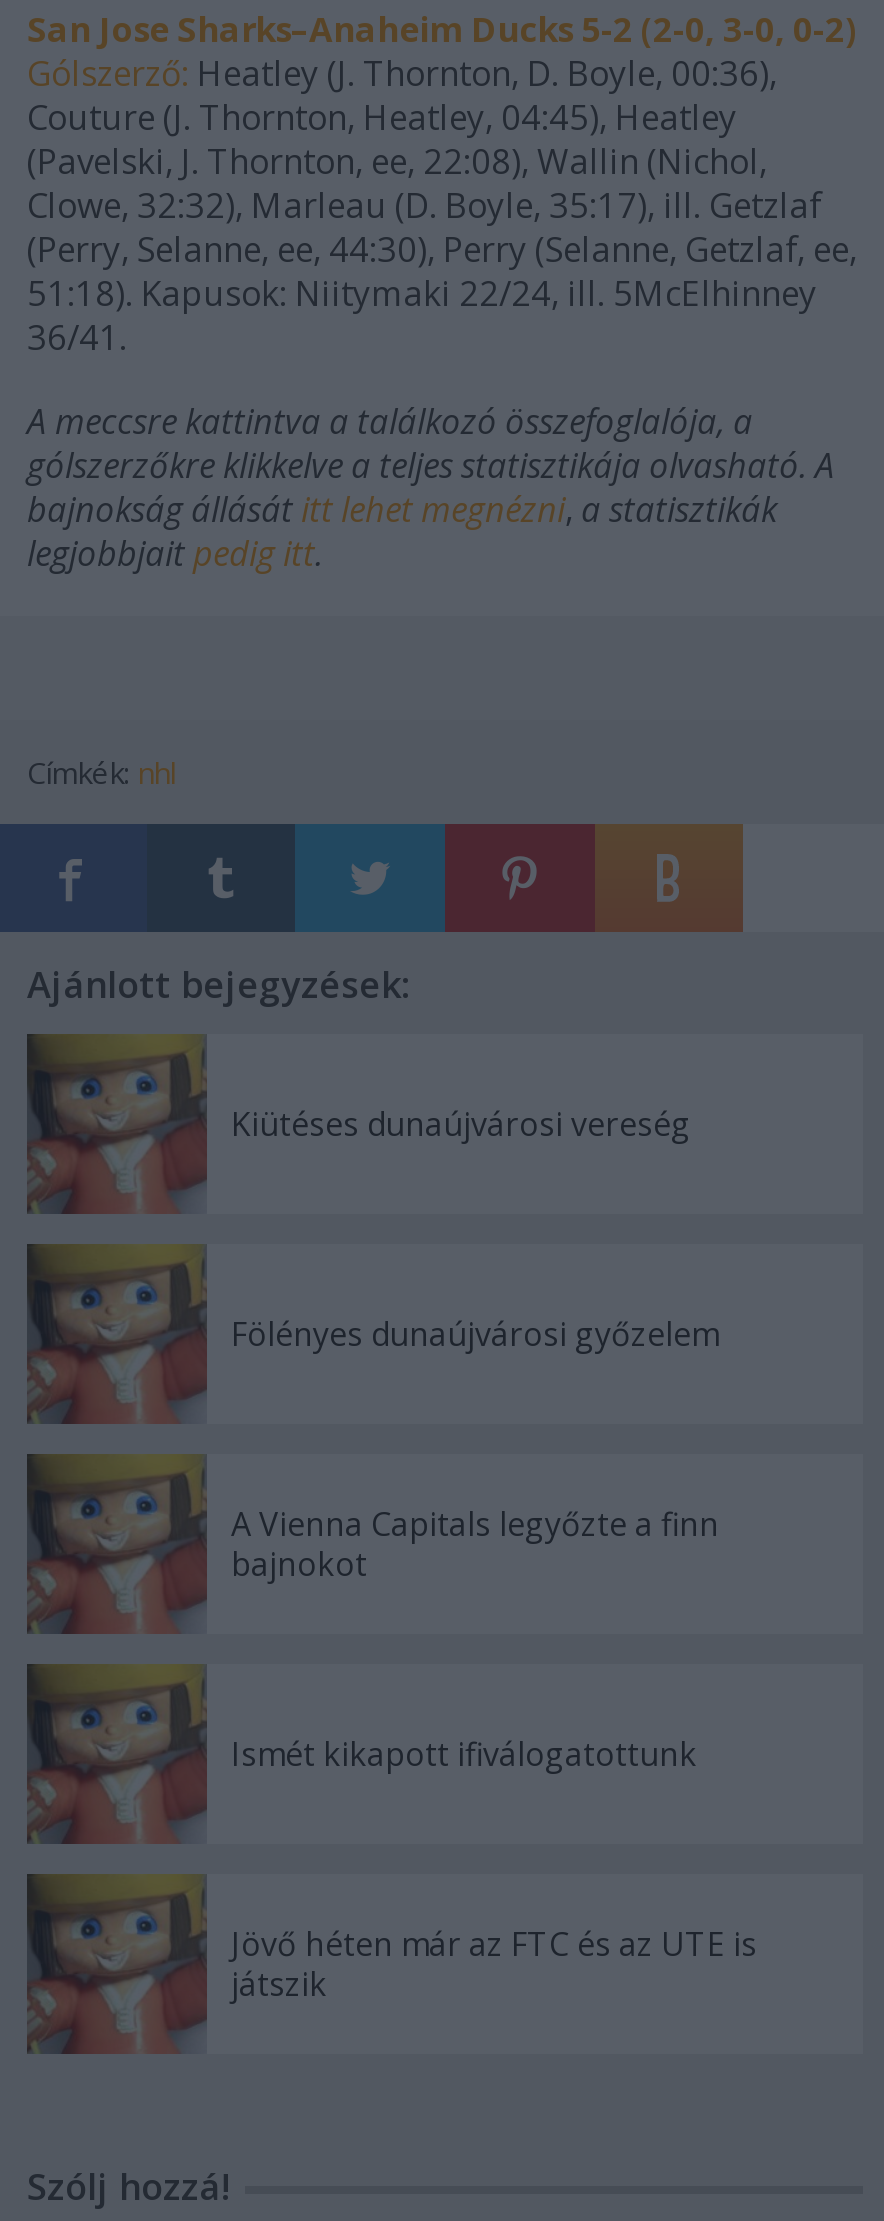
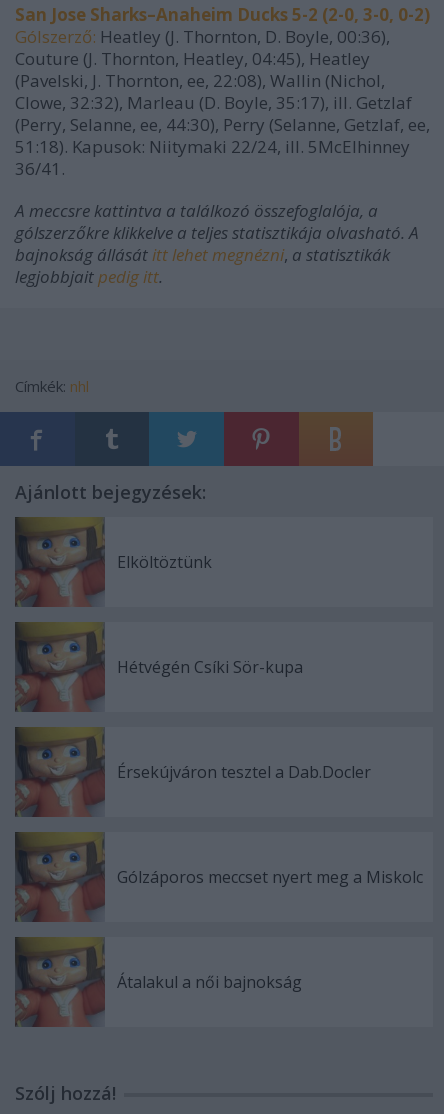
[231,1102,691,1146] Kiütéses dunaújvárosi vereség -> [117,551,212,573] Elköltöztünk
[231,1312,719,1356] Fölényes dunaújvárosi győzelem -> [117,656,303,678] Hétvégén Csíki Sör-kupa
[231,1502,719,1586] A Vienna Capitals legyőzte a finn | bajnokot -> [117,761,371,783] Érsekújváron tesztel a Dab.Docler
[231,1732,697,1776] Ismét kikapott ifiválogatottunk -> [117,866,423,888] Gólzáporos meccset nyert meg a Miskolc
[231,1922,757,2006] Jövő héten már az FTC és az UTE is | játszik -> [117,971,302,993] Átalakul a női bajnokság

